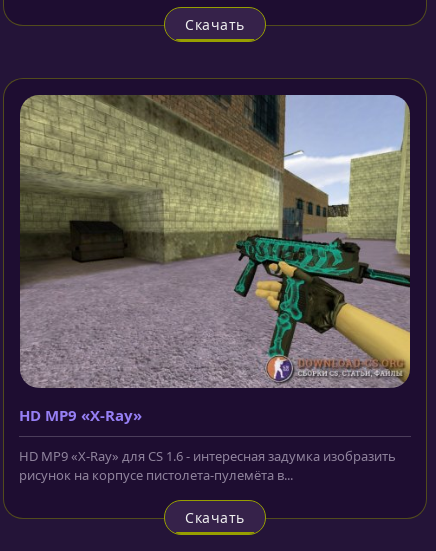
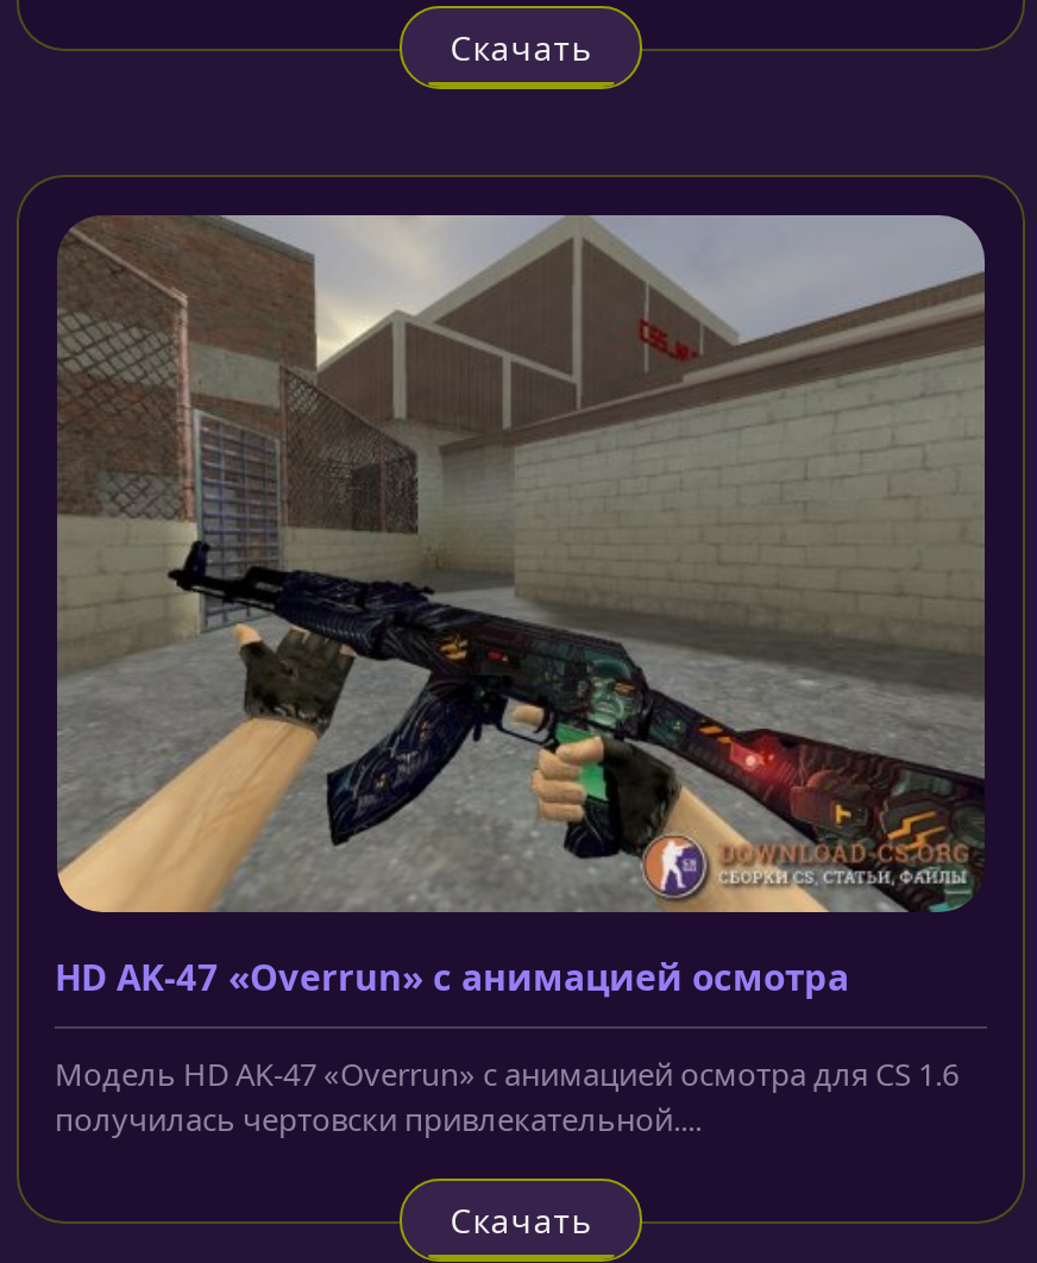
[19,95,411,425] [image] | HD MP9 «X-Ray» -> [55,213,985,999] [image] | HD AK-47 «Overrun» с анимацией осмотра
[19,447,396,484] HD MP9 «X-Ray» для CS 1.6 - интересная задумка изобразить | рисунок на корпусе пистолета-пулемёта в... -> [55,1052,959,1140] Модель HD AK-47 «Overrun» с анимацией осмотра для CS 1.6 | получилась чертовски привлекательной....

